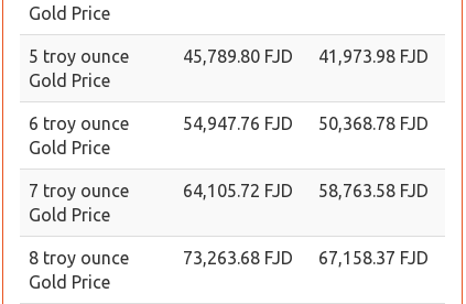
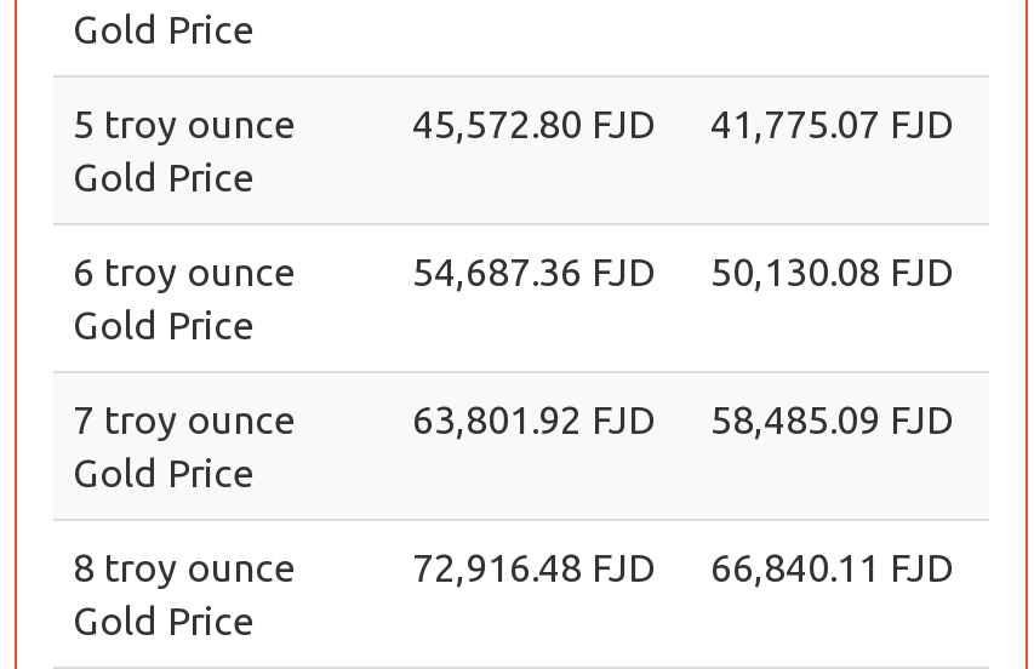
[183,46,293,66] 45,789.80 FJD -> [412,102,655,145] 45,572.80 FJD
[318,46,429,66] 41,973.98 FJD -> [710,102,953,145] 41,775.07 FJD
[183,113,293,133] 54,947.76 FJD -> [412,250,655,293] 54,687.36 FJD
[318,113,429,133] 50,368.78 FJD -> [710,250,953,293] 50,130.08 FJD
[183,181,293,200] 64,105.72 FJD -> [412,398,655,441] 63,801.92 FJD
[318,181,429,200] 58,763.58 FJD -> [710,398,953,441] 58,485.09 FJD
[183,248,293,268] 73,263.68 FJD -> [412,545,655,589] 72,916.48 FJD
[318,248,429,268] 67,158.37 FJD -> [710,545,953,589] 66,840.11 FJD

